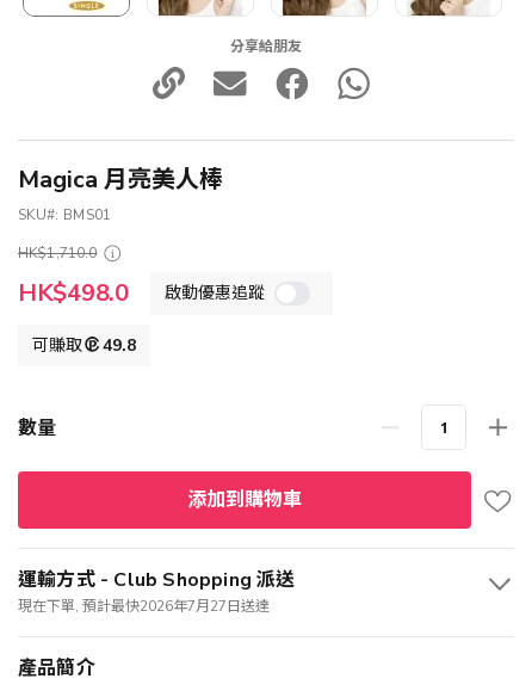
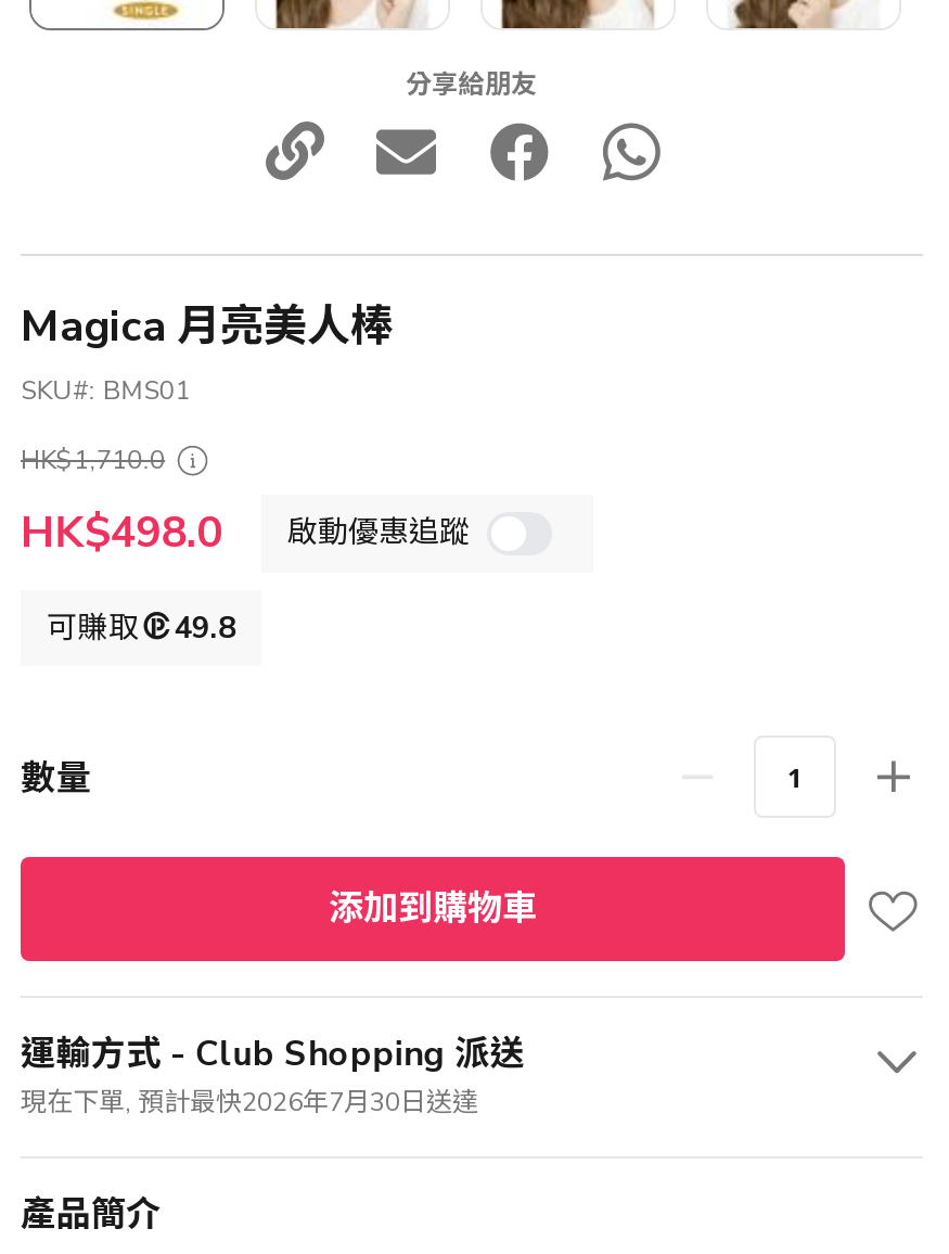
[18,597,270,616] 現在下單, 預計最快2026年7月27日送達 -> [21,1085,478,1120] 現在下單, 預計最快2026年7月30日送達

